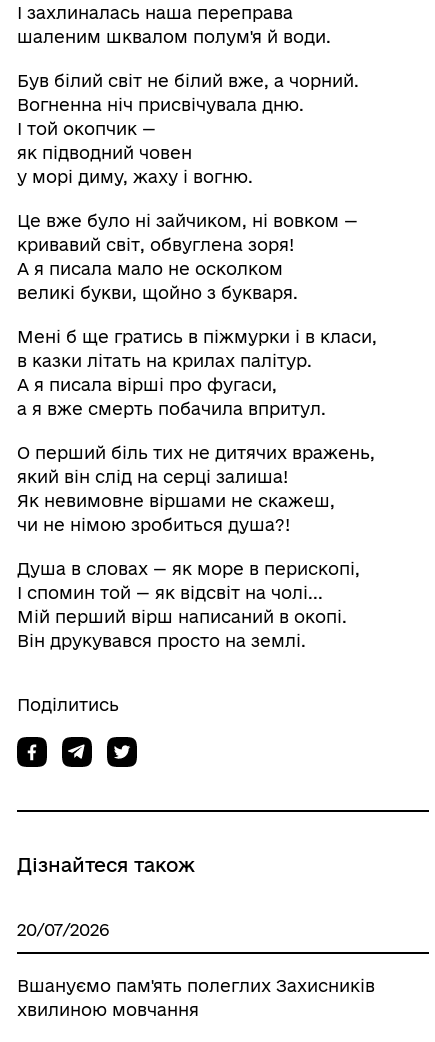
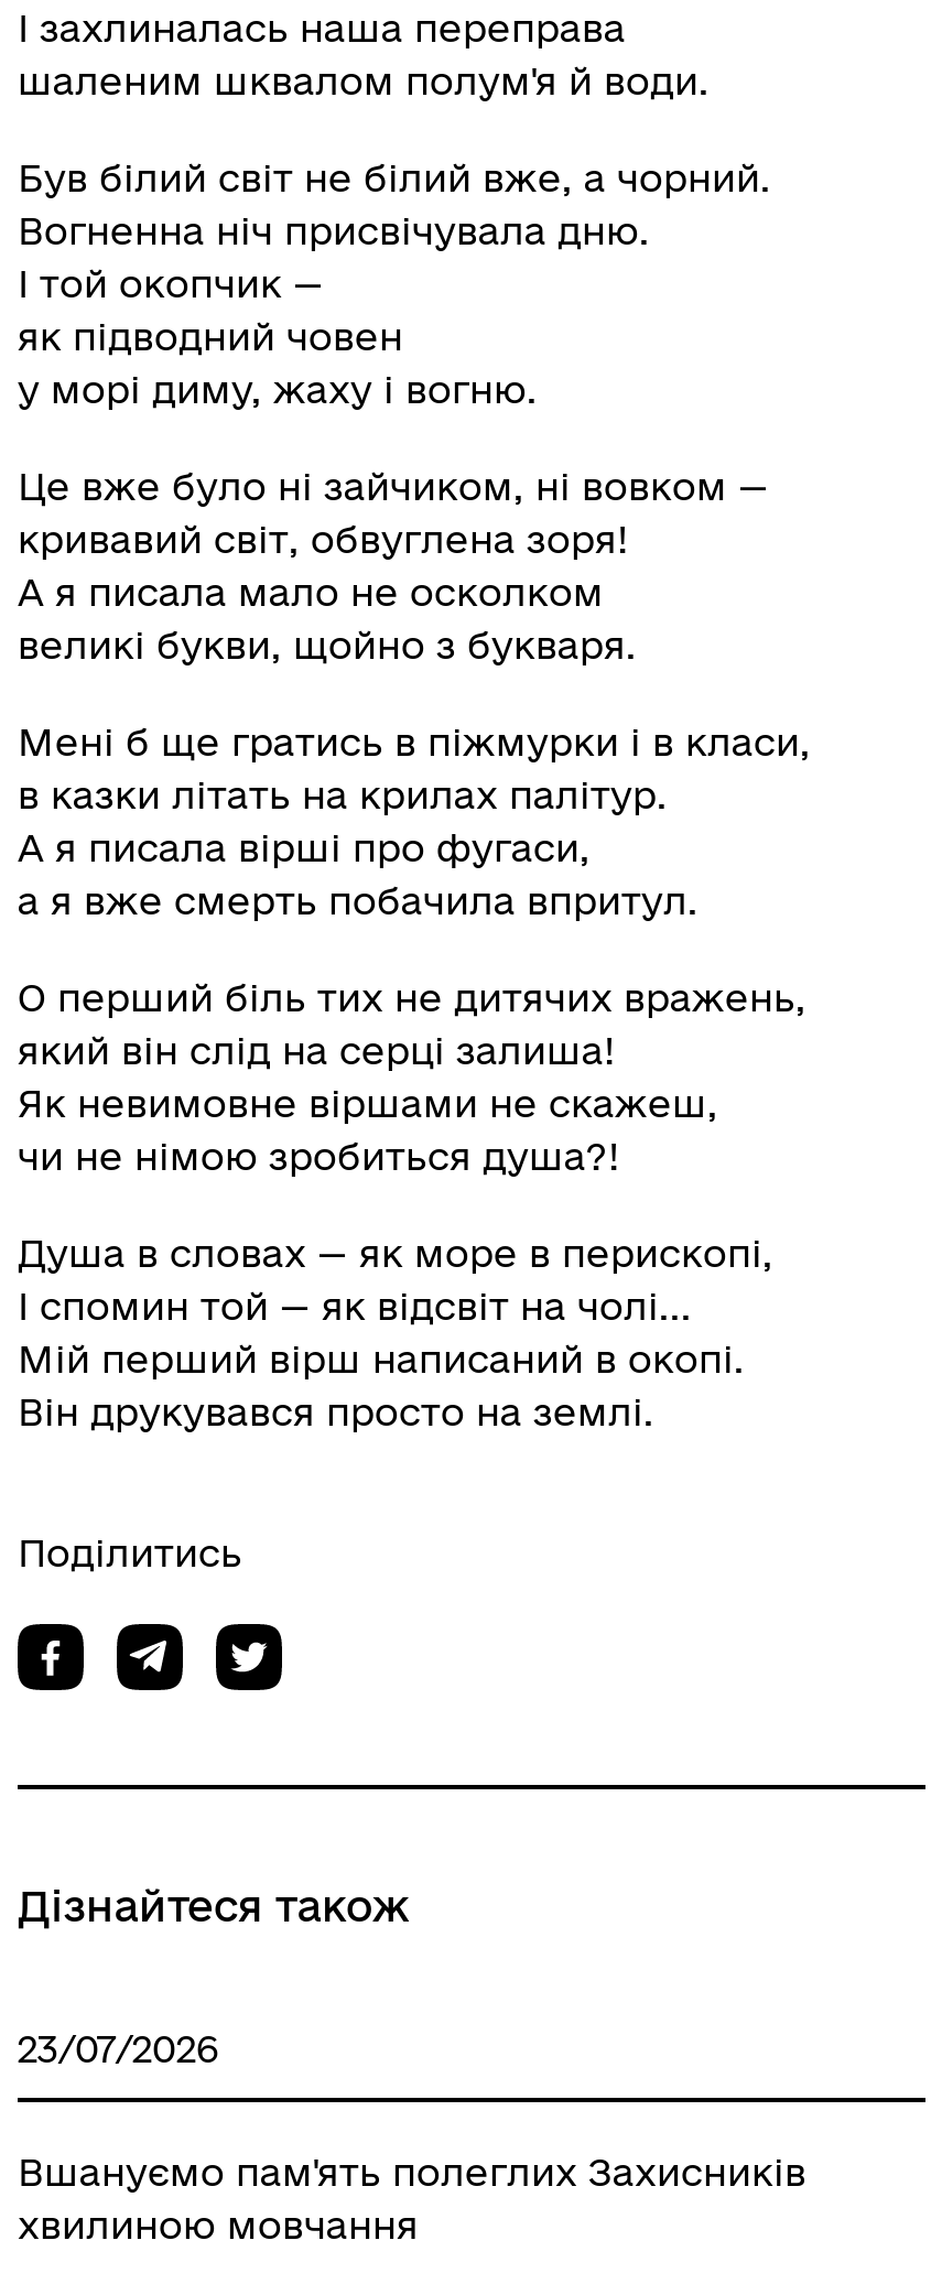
[17,920,109,939] 20/07/2026 -> [17,2027,218,2069] 23/07/2026

